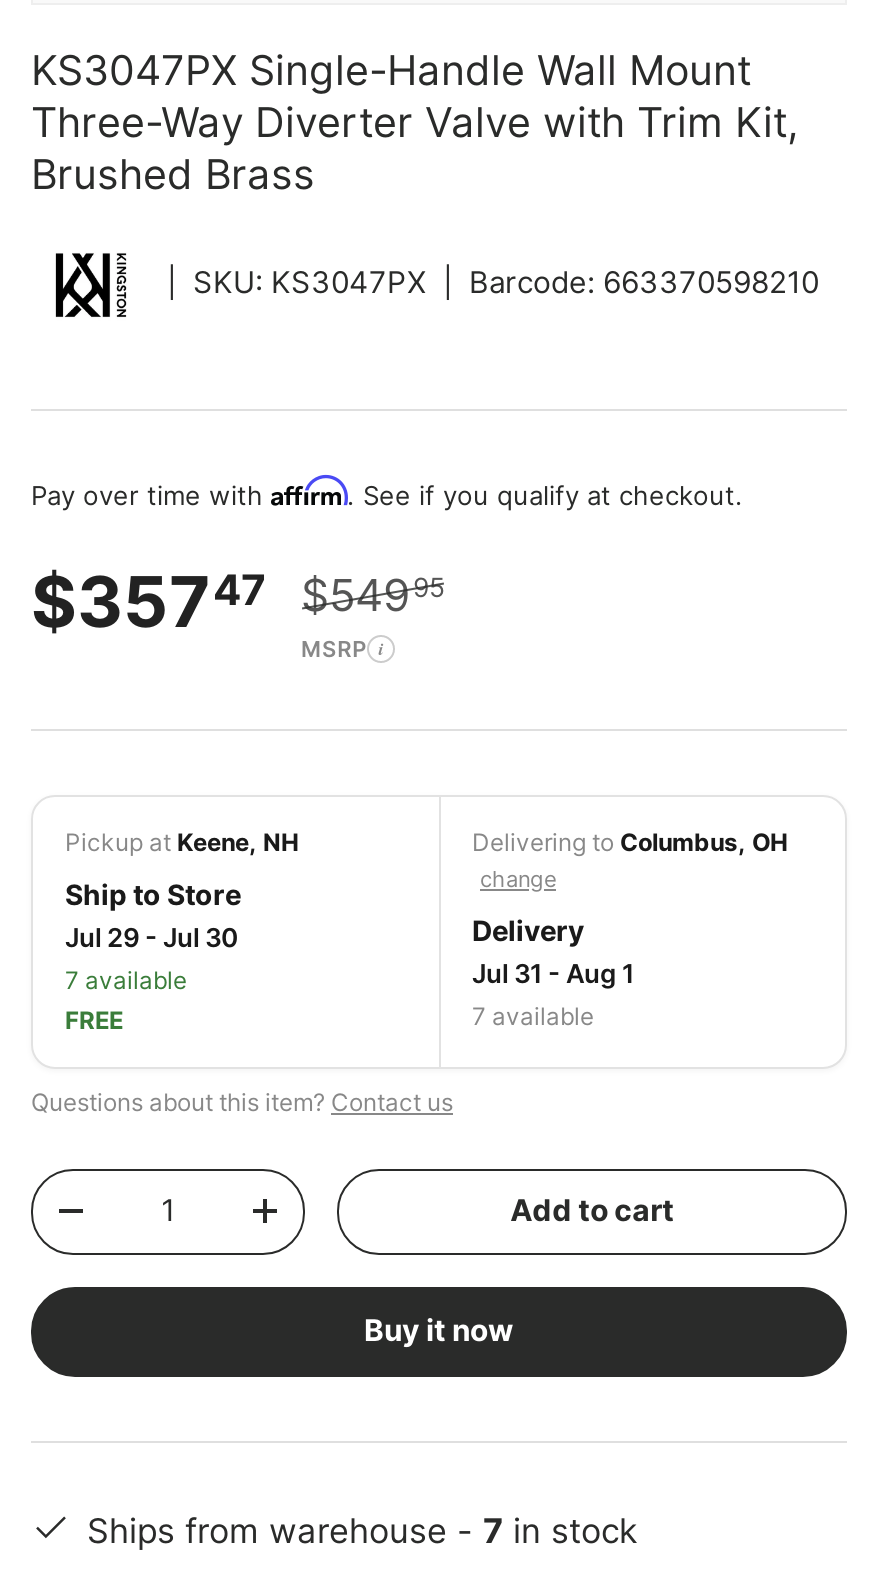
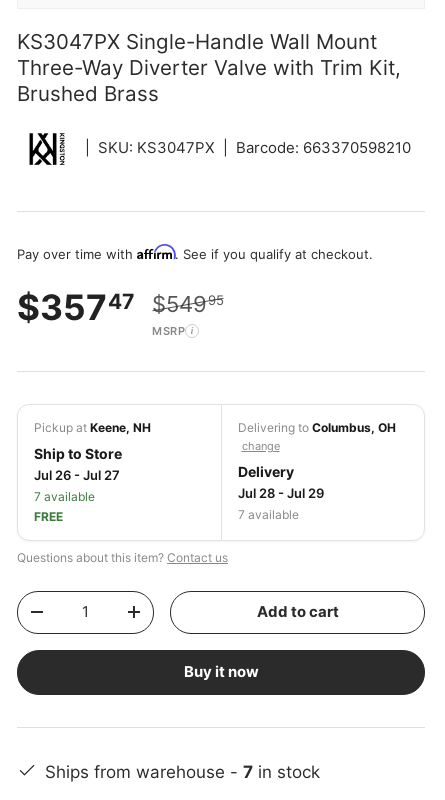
[65,920,239,952] Jul 29 - Jul 30 -> [34,467,120,483] Jul 26 - Jul 27
[472,956,634,988] Jul 31 - Aug 1 -> [237,485,323,501] Jul 28 - Jul 29

